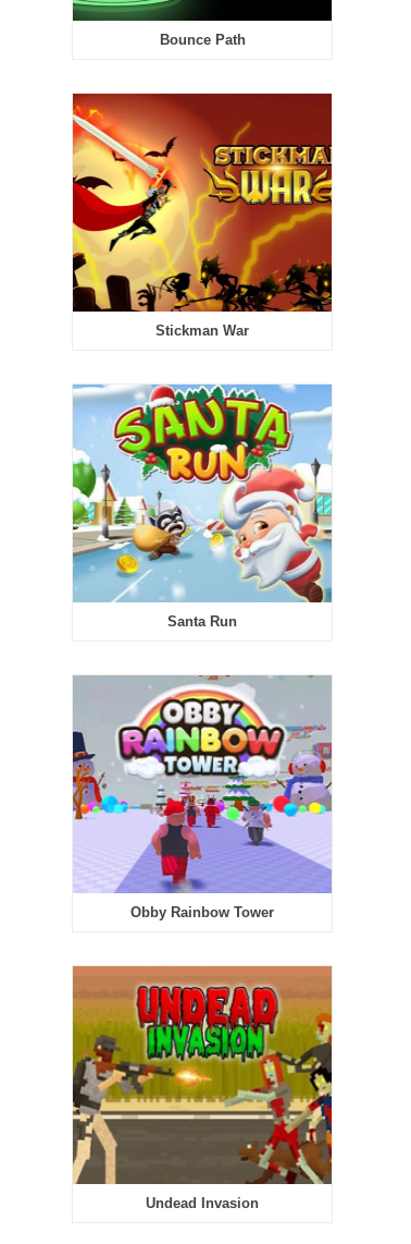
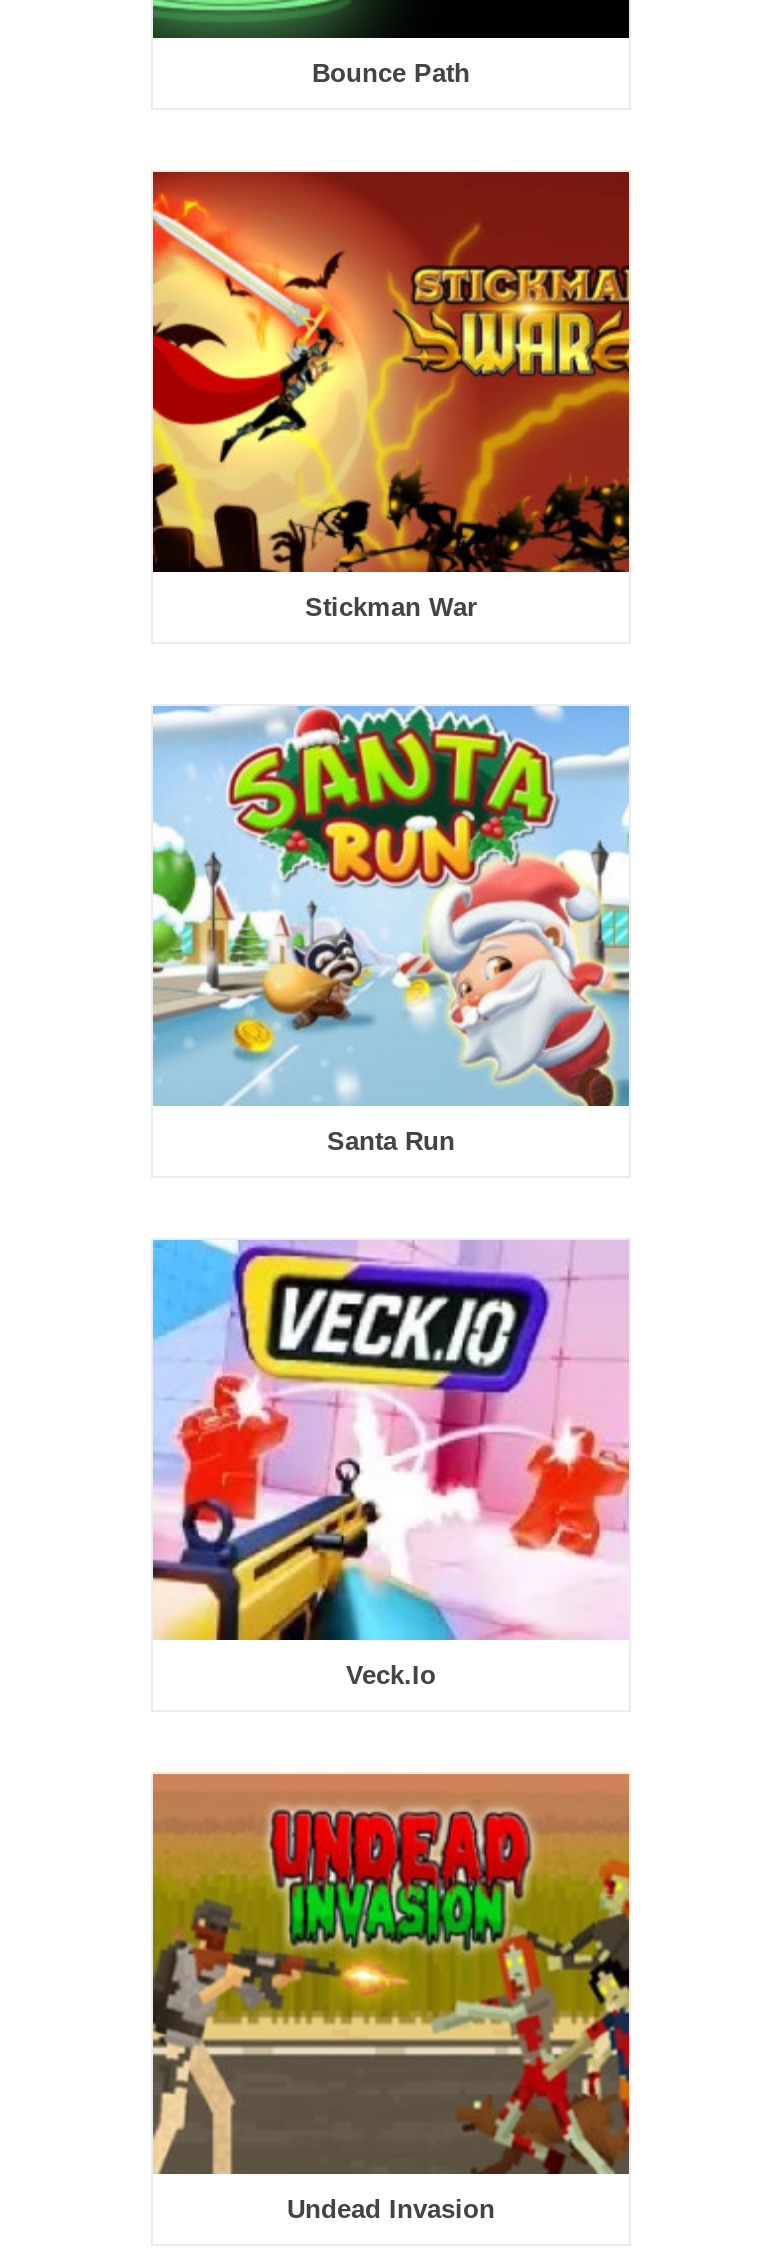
[72,674,332,920] [image] | Obby Rainbow Tower -> [151,1240,629,1690] [image] | Veck.io

